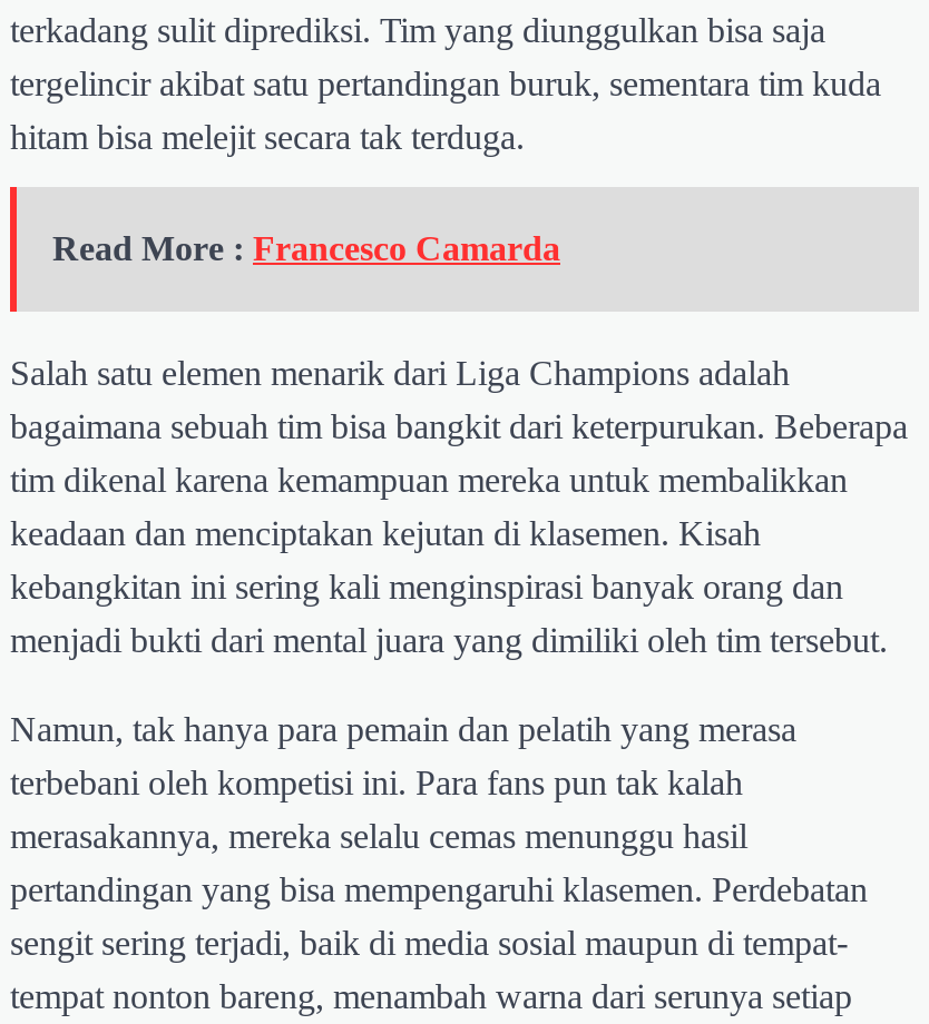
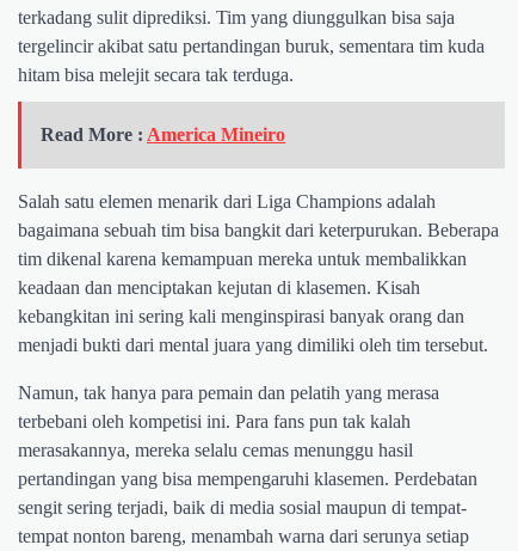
[52,228,560,266] Read More : Francesco Camarda -> [41,124,285,144] Read More : America Mineiro

